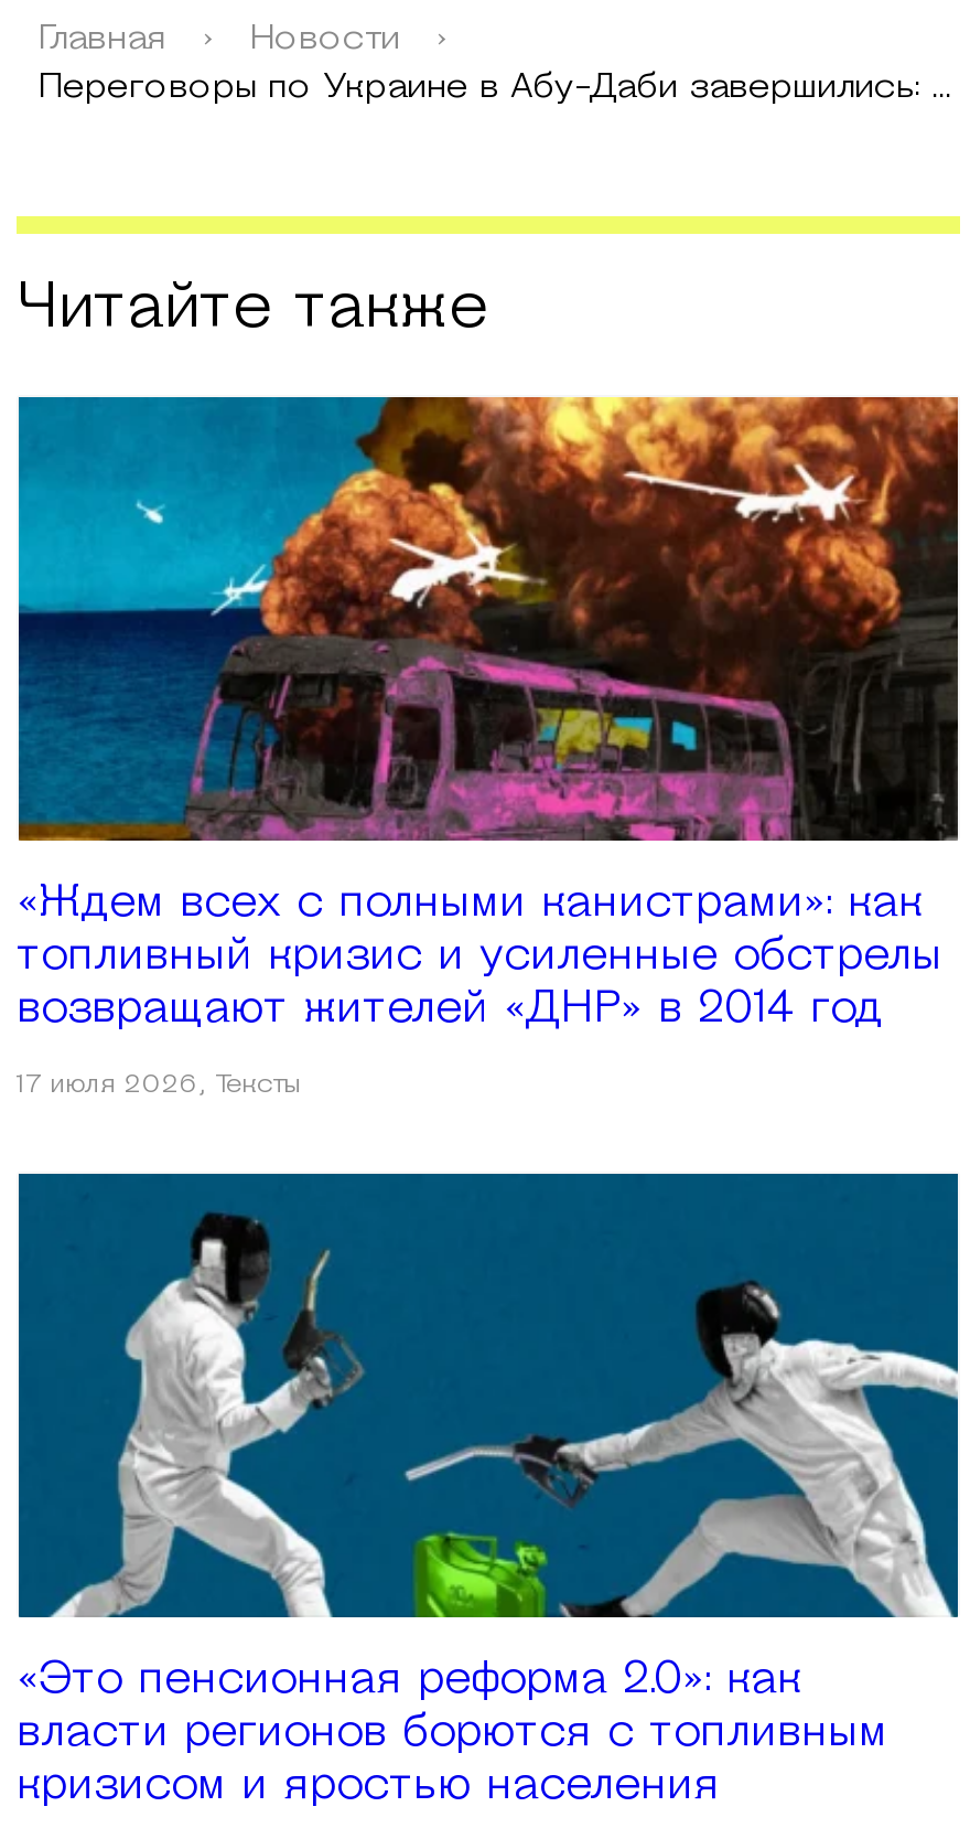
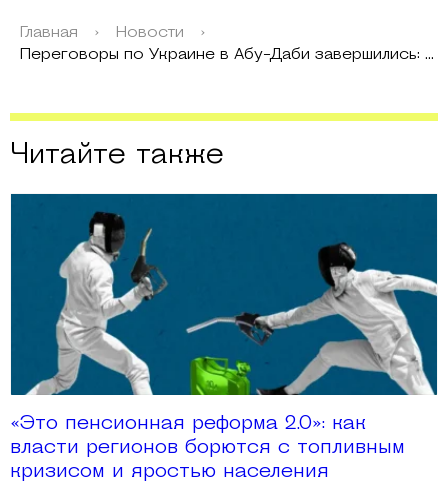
[17,394,960,1103] [image] | «Ждем всех с полными канистрами»: как | топливный кризис и усиленные обстрелы | возвращают жителей «ДНР» в 2014 год | 17 июля 2026, Тексты -> none

